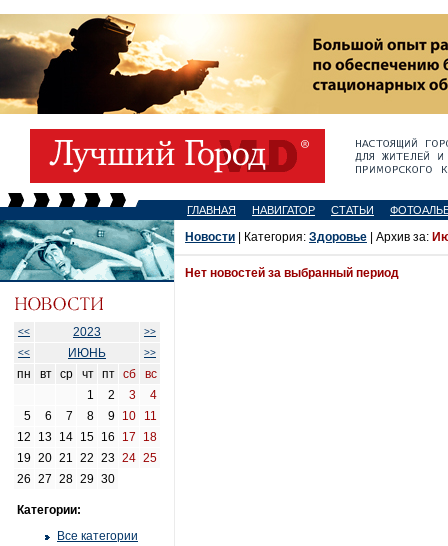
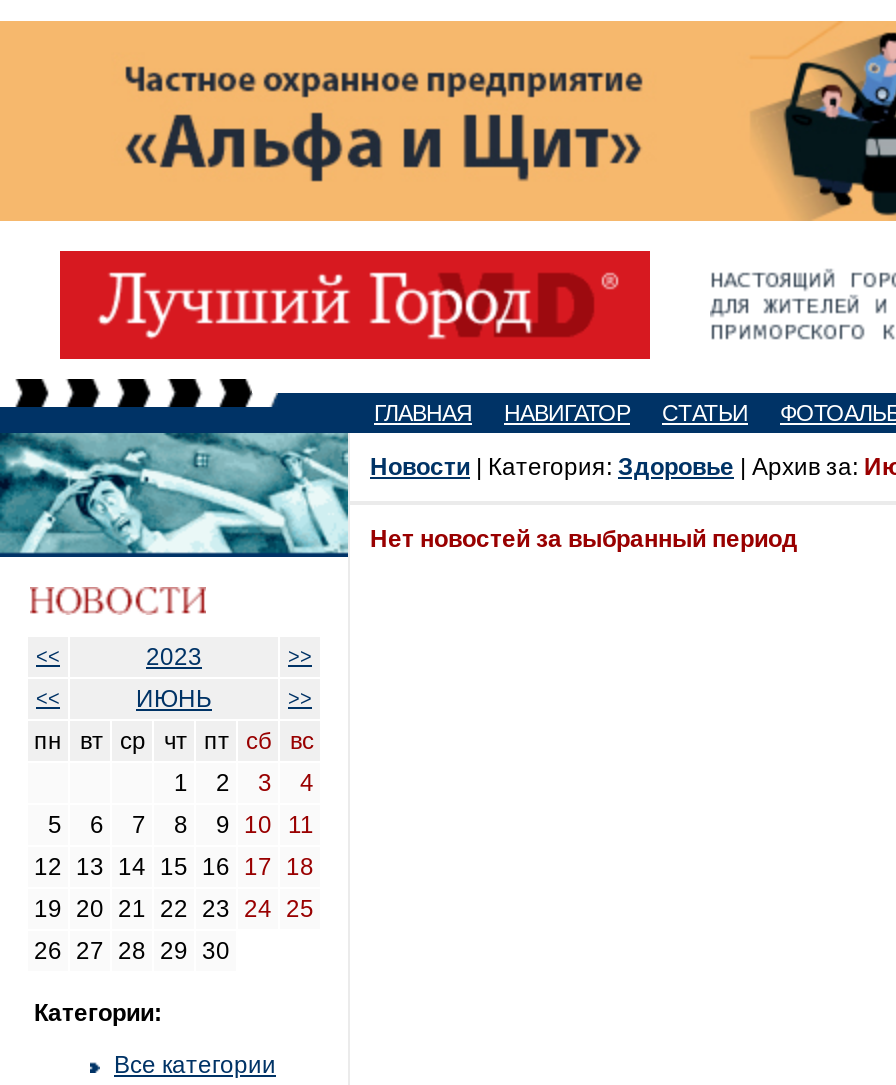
[3,14,445,115] [image] -> [6,19,890,221] [image]

